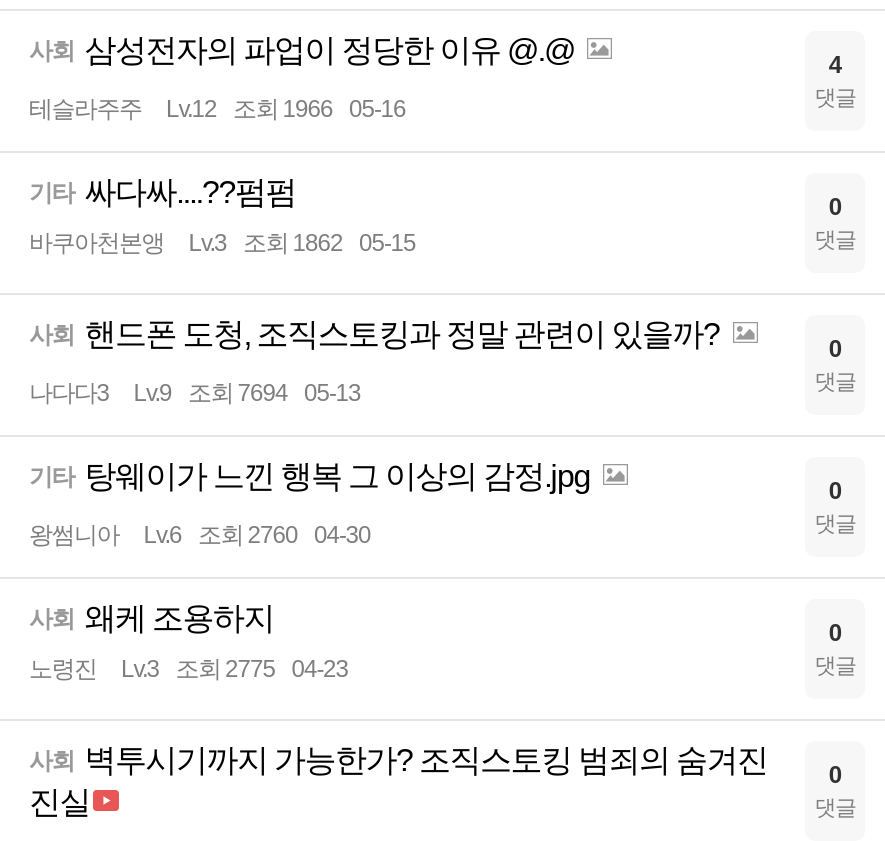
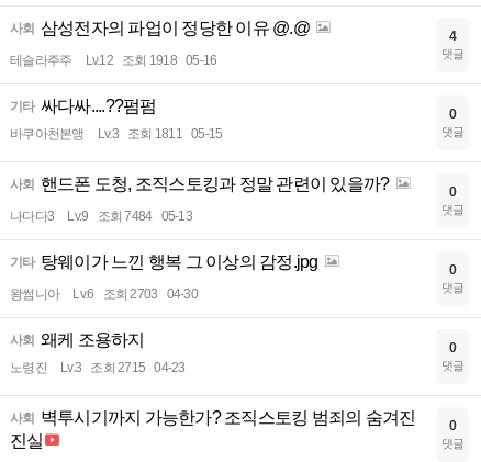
[29,96,405,124] 테슬라주주 Lv.12 조회 1966 05-16 -> [10,53,217,68] 테슬라주주 Lv.12 조회 1918 05-16
[29,230,415,258] 바쿠아천본앵 Lv.3 조회 1862 05-15 -> [10,127,222,142] 바쿠아천본앵 Lv.3 조회 1811 05-15
[29,380,361,408] 나다다3 Lv.9 조회 7694 05-13 -> [10,209,192,224] 나다다3 Lv.9 조회 7484 05-13
[29,522,371,550] 왕썸니아 Lv.6 조회 2760 04-30 -> [10,287,197,302] 왕썸니아 Lv.6 조회 2703 04-30
[29,656,348,684] 노령진 Lv.3 조회 2775 04-23 -> [10,360,185,376] 노령진 Lv.3 조회 2715 04-23

